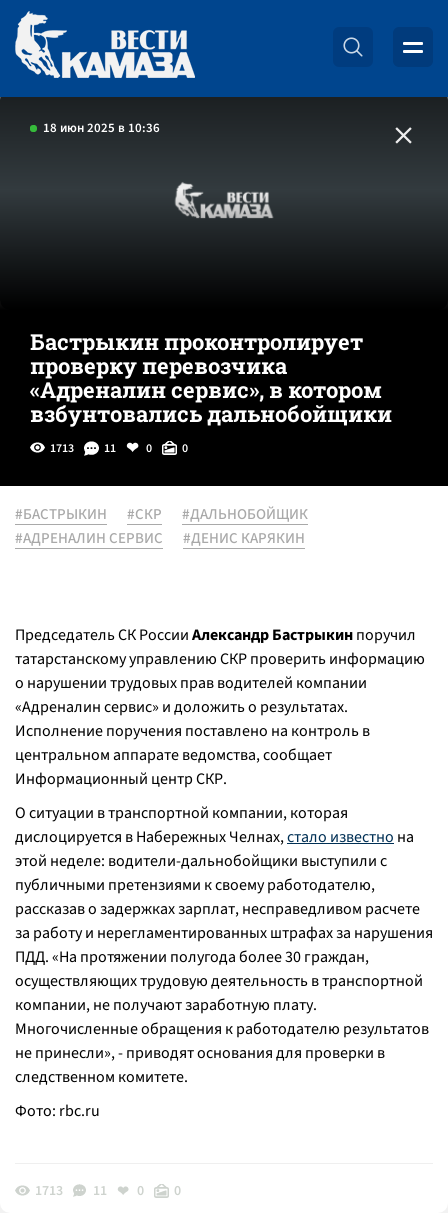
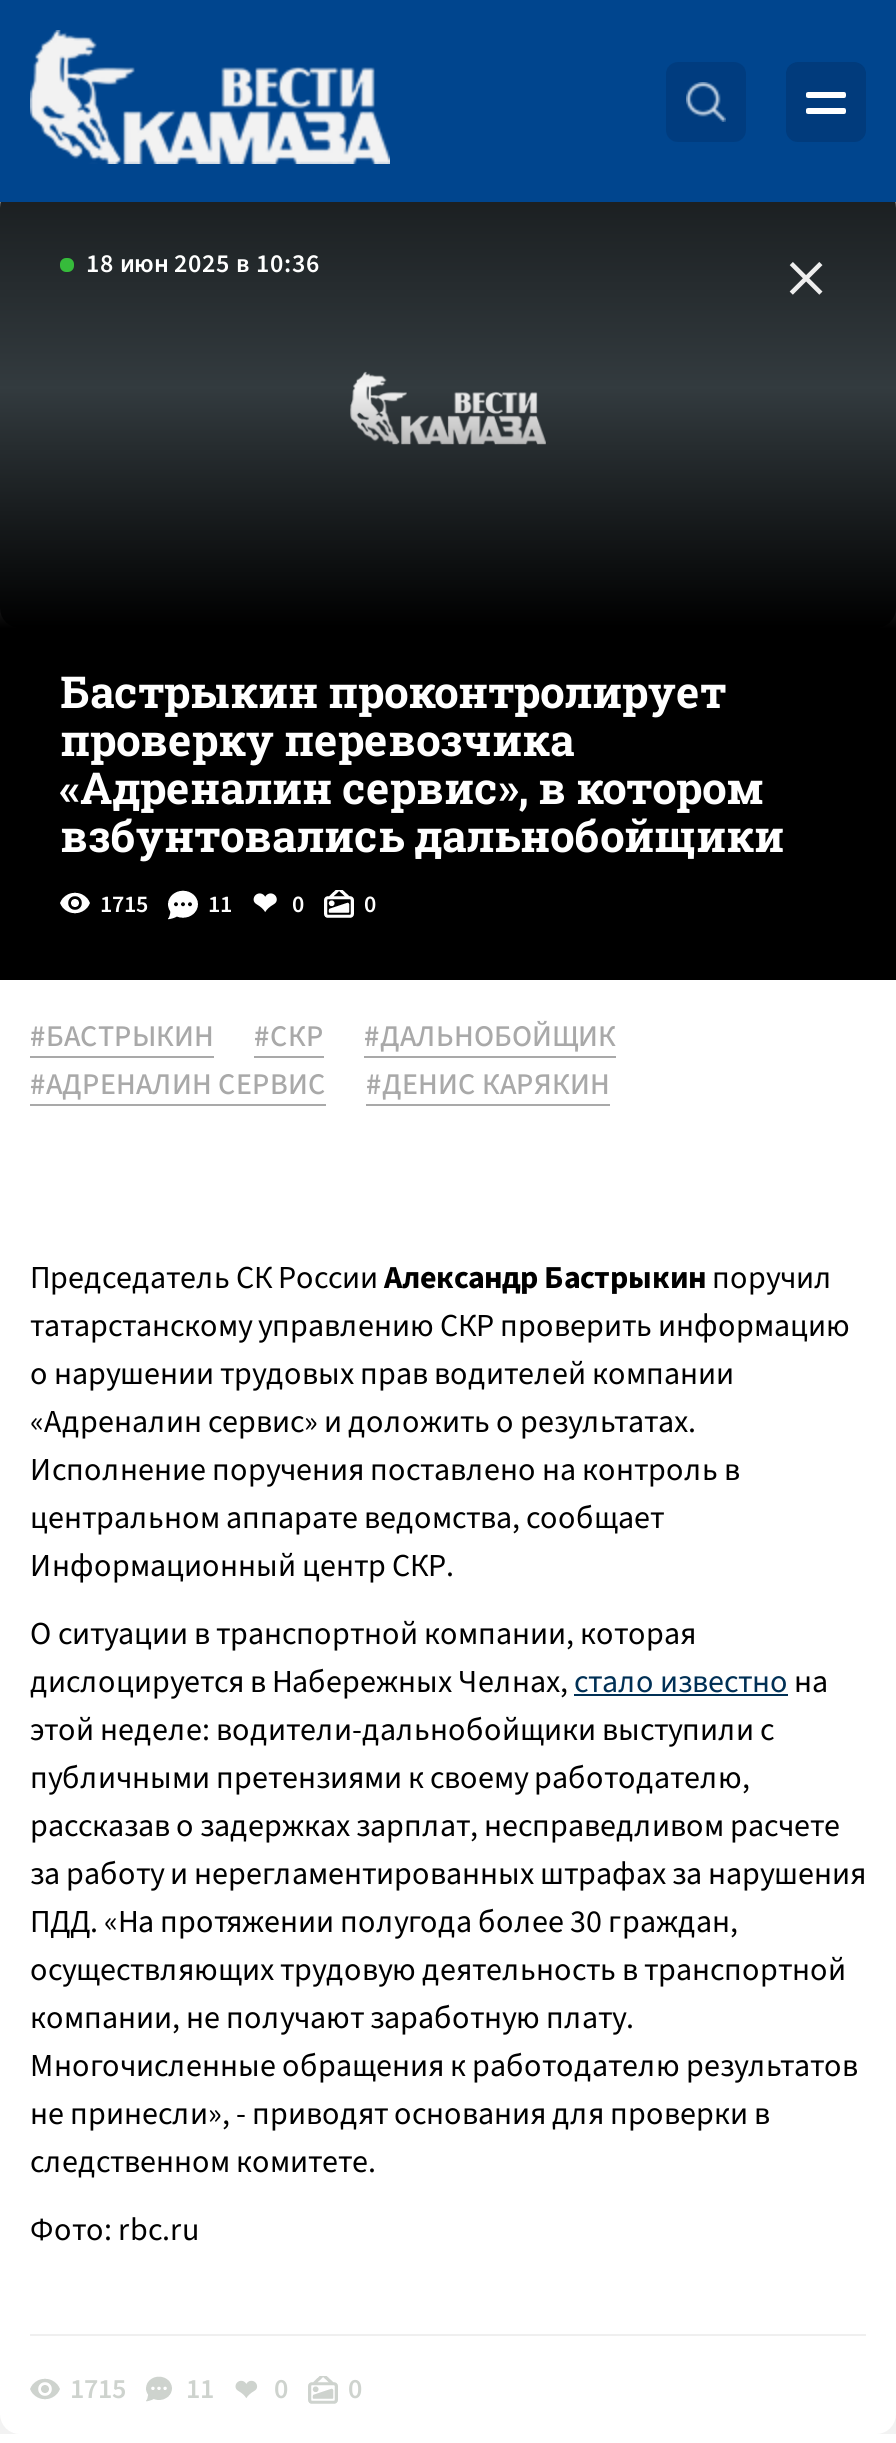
[50,440,188,457] 1713 11 0 0 -> [100,888,376,922] 1715 11 0 0
[35,1181,181,1201] 1713 11 0 0 -> [70,2370,362,2410] 1715 11 0 0

